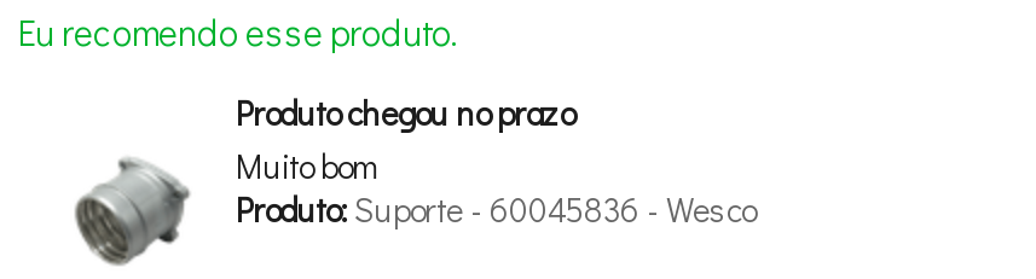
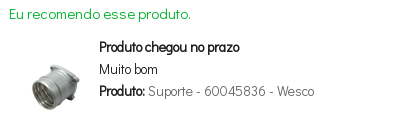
[56,159,181,268] [image] -> [31,65,85,110] [image]

